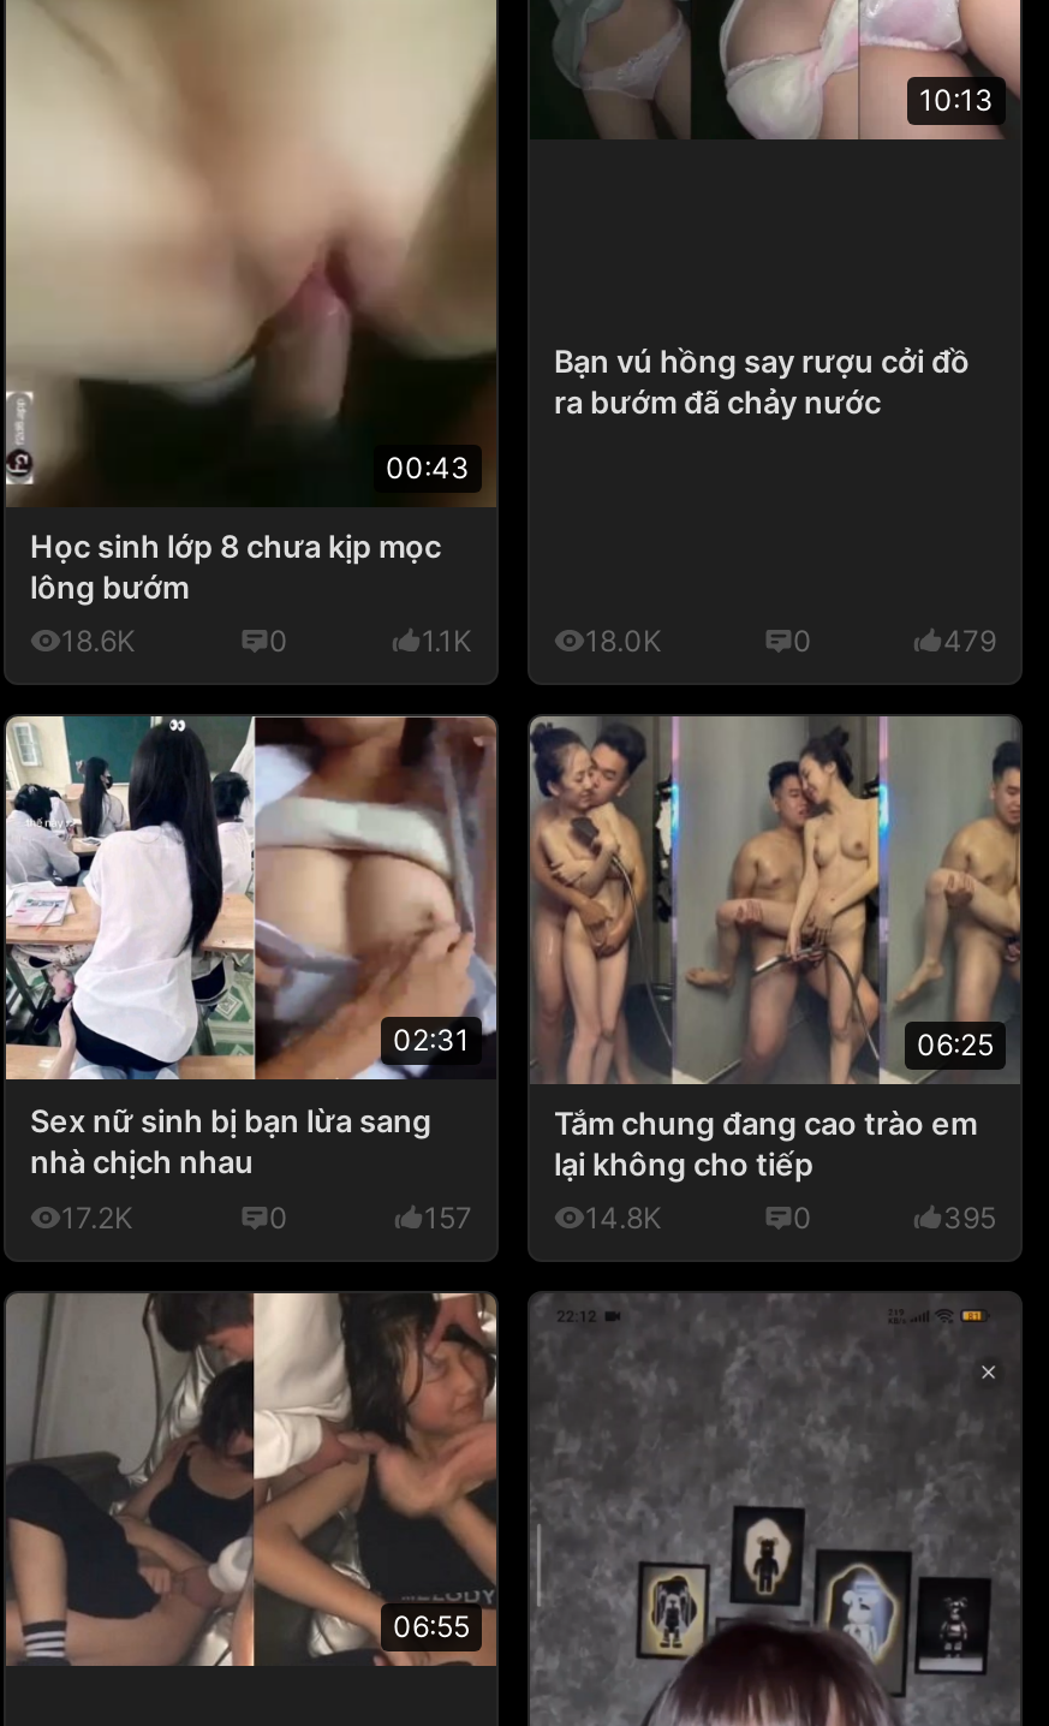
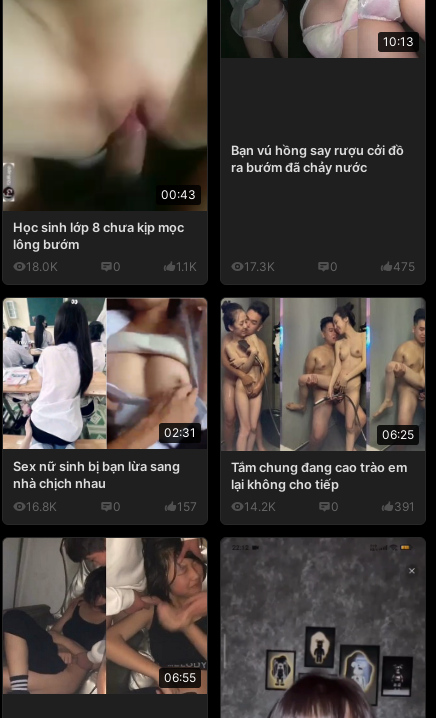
[61,622,136,658] 18.6K -> [26,259,58,274] 18.0K
[585,622,662,658] 18.0K -> [244,259,275,274] 17.3K
[943,622,996,658] 479 -> [393,259,415,274] 475
[61,1199,133,1235] 17.2K -> [26,499,57,514] 16.8K
[585,1199,662,1235] 14.8K -> [244,499,276,514] 14.2K
[943,1199,996,1235] 395 -> [394,499,415,514] 391

